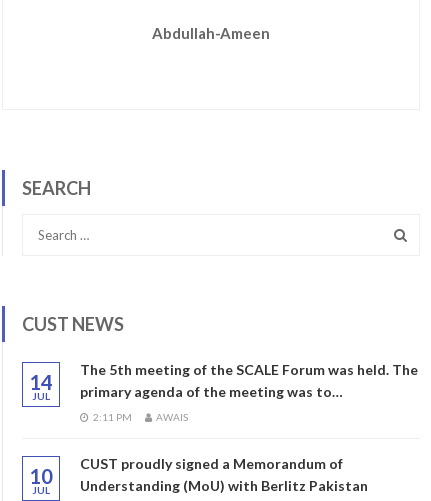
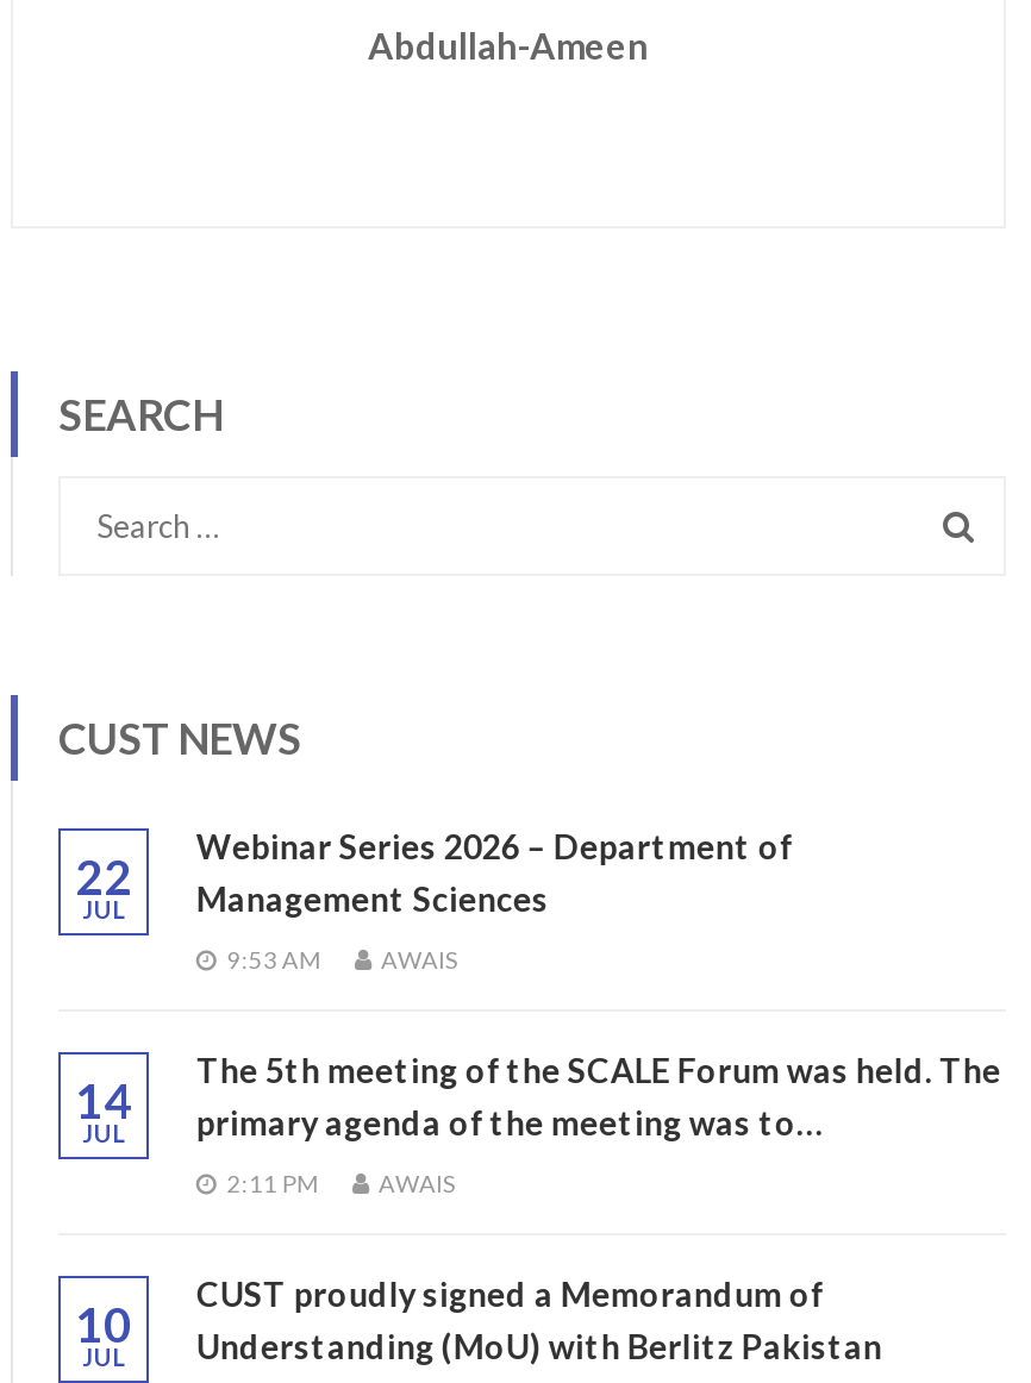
none -> [75,847,132,924] 22 | JUL
none -> [196,826,791,974] Webinar Series 2026 – Department of | Management Sciences | 9:53 AM | AWAIS

